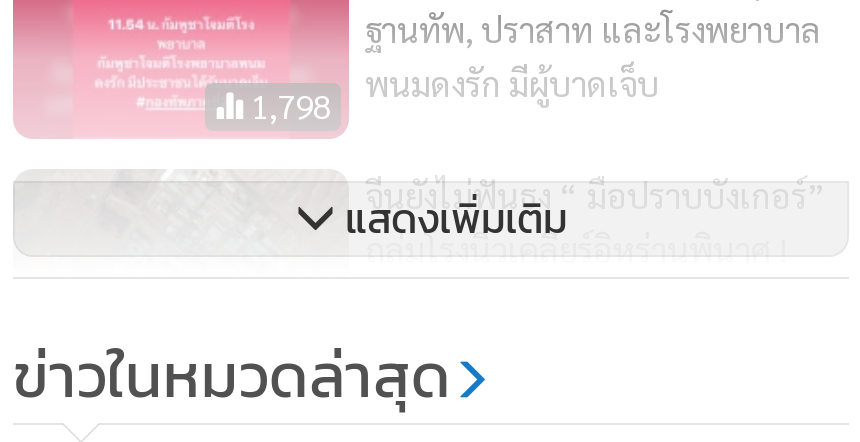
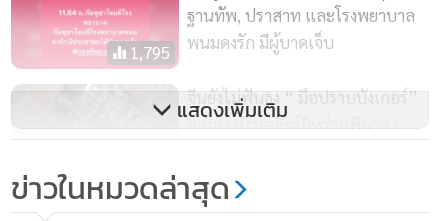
[251,62,659,127] 1,798 พนมดงรัก มีผู้บาดเจ็บ -> [130,31,334,63] 1,795 พนมดงรัก มีผู้บาดเจ็บ

